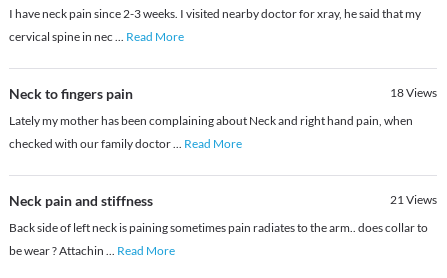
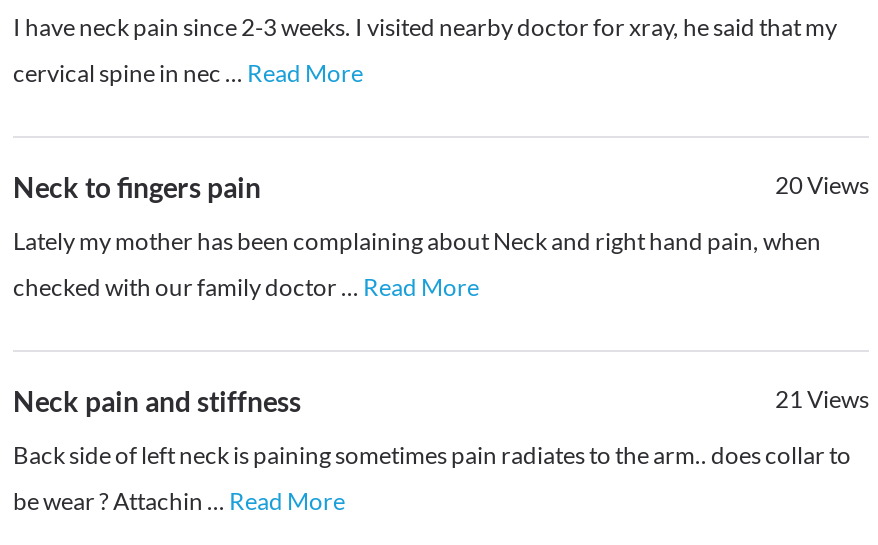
[390,85,437,100] 18Views -> [775,171,869,201] 20Views

